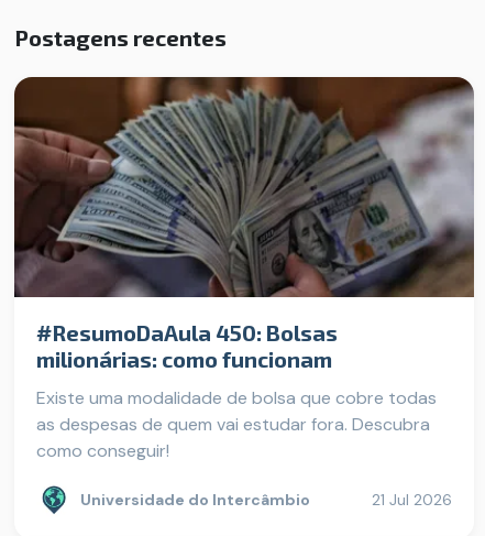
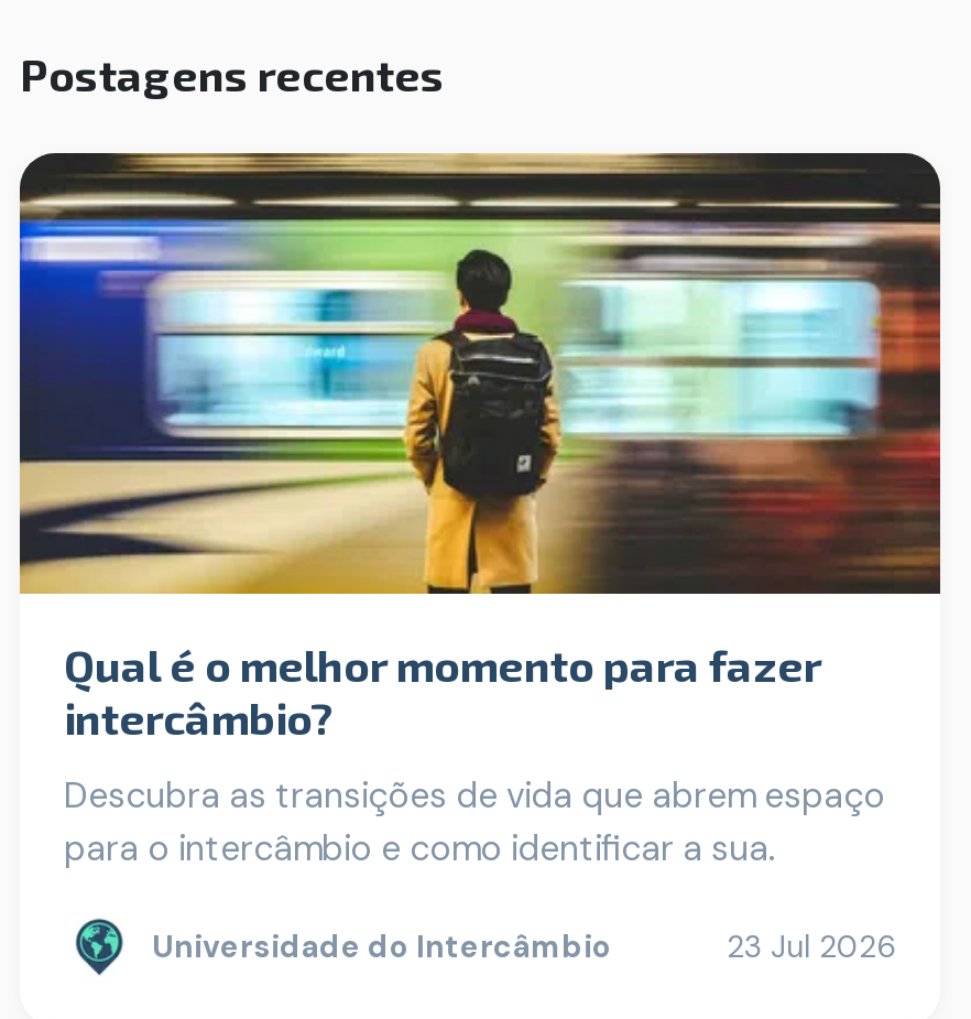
[13,76,474,372] [image] | #ResumoDaAula 450: Bolsas | milionárias: como funcionam -> [18,151,942,744] [image] | Qual é o melhor momento para fazer | intercâmbio?
[36,386,437,462] Existe uma modalidade de bolsa que cobre todas | as despesas de quem vai estudar fora. Descubra | como conseguir! -> [64,772,885,871] Descubra as transições de vida que abrem espaço | para o intercâmbio e como identificar a sua.
[372,490,452,510] 21 Jul 2026 -> [727,926,896,966] 23 Jul 2026

